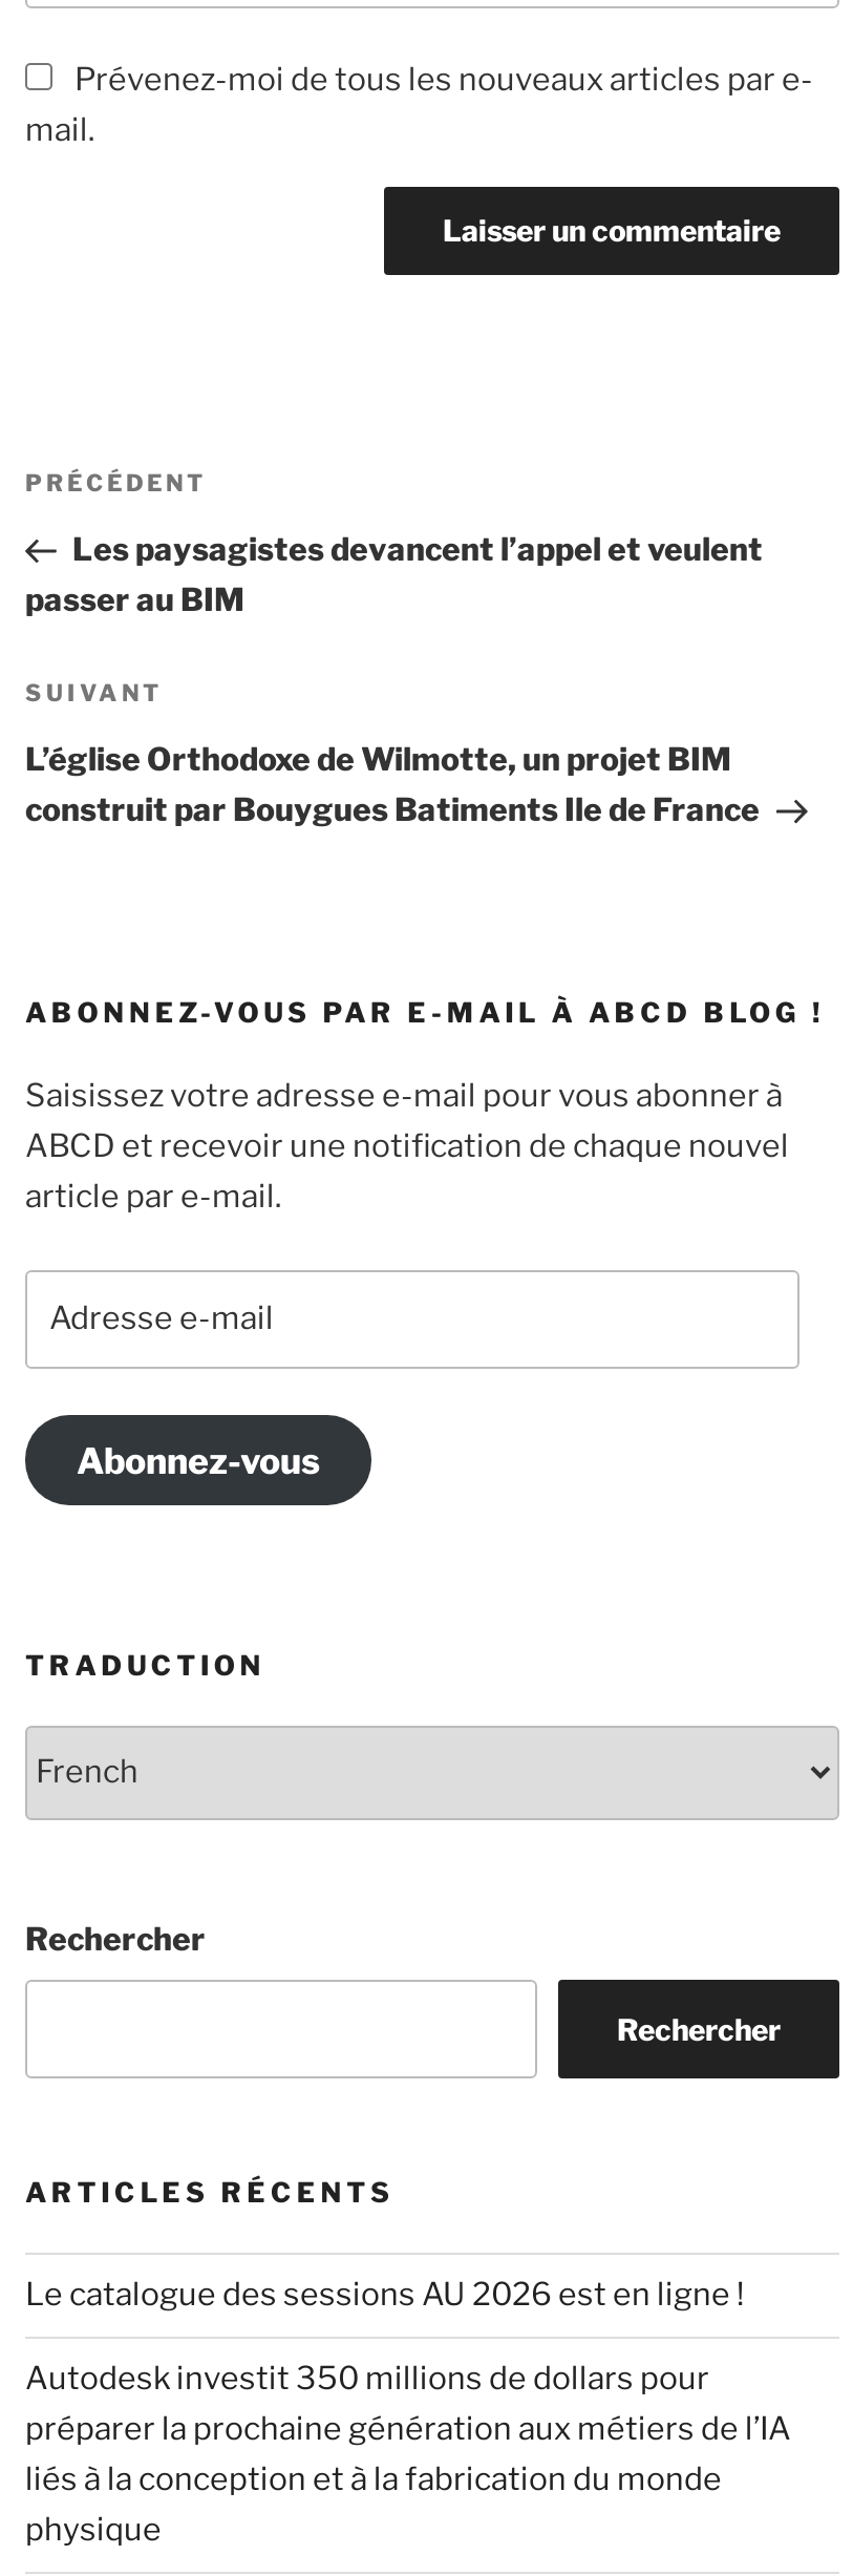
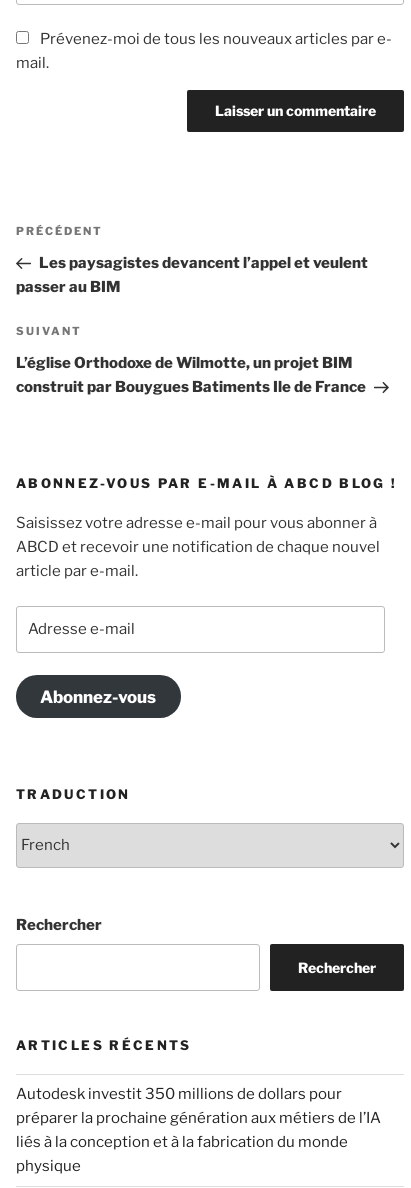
[25,2277,745,2315] Le catalogue des sessions AU 2026 est en ligne ! -> none

